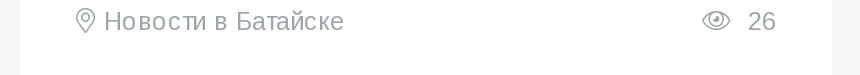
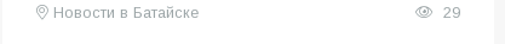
[740,7,776,35] 26 -> [438,4,460,21] 29

